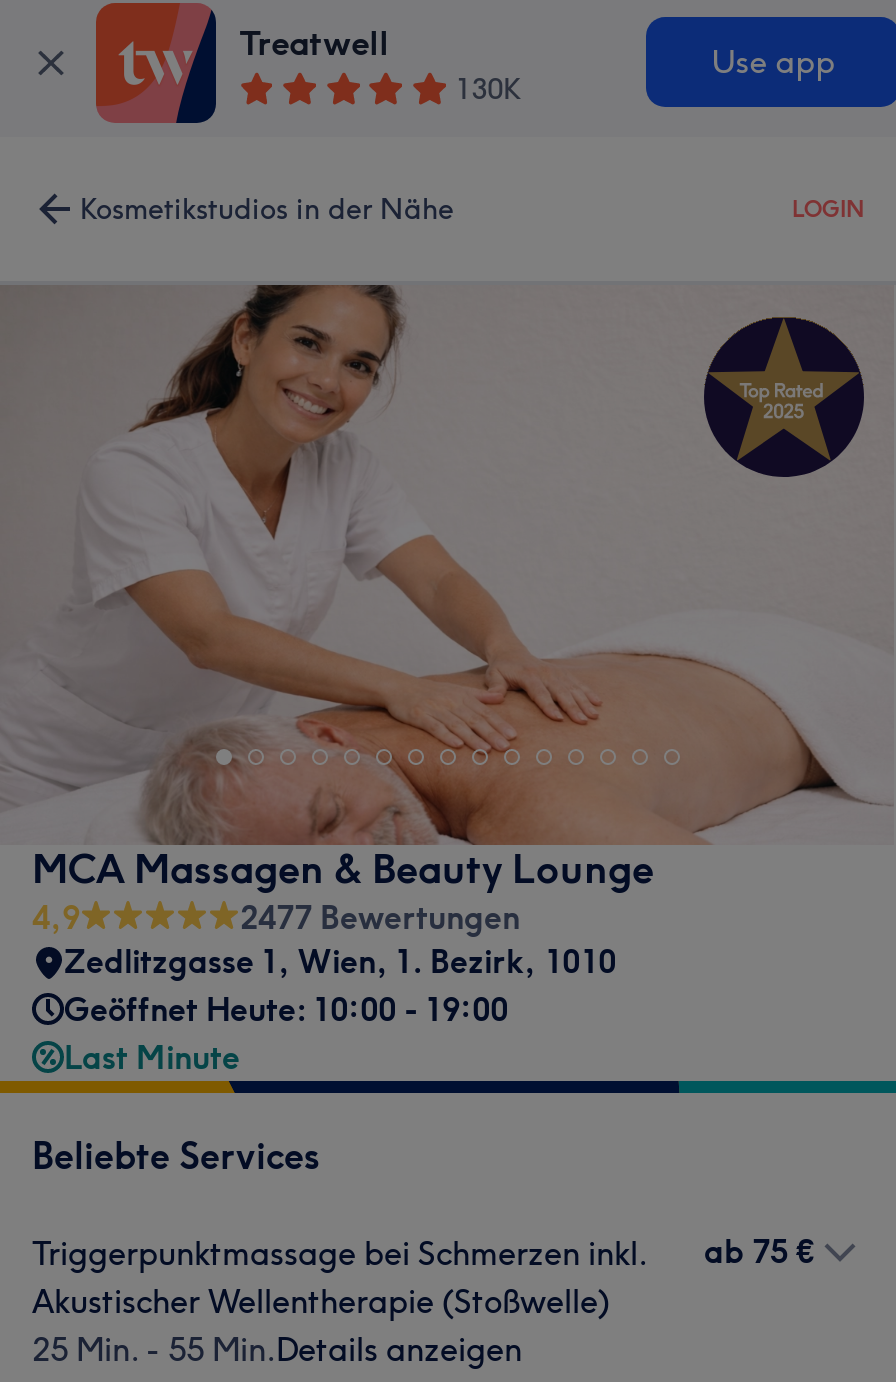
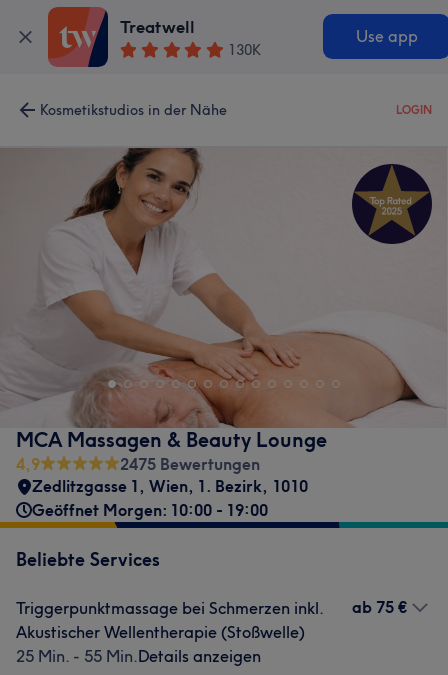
[240,897,520,937] 2477 Bewertungen -> [120,454,260,474] 2475 Bewertungen
[64,989,508,1077] Geöffnet Heute: 10:00 - 19:00 | Last Minute -> [32,500,268,520] Geöffnet Morgen: 10:00 - 19:00

